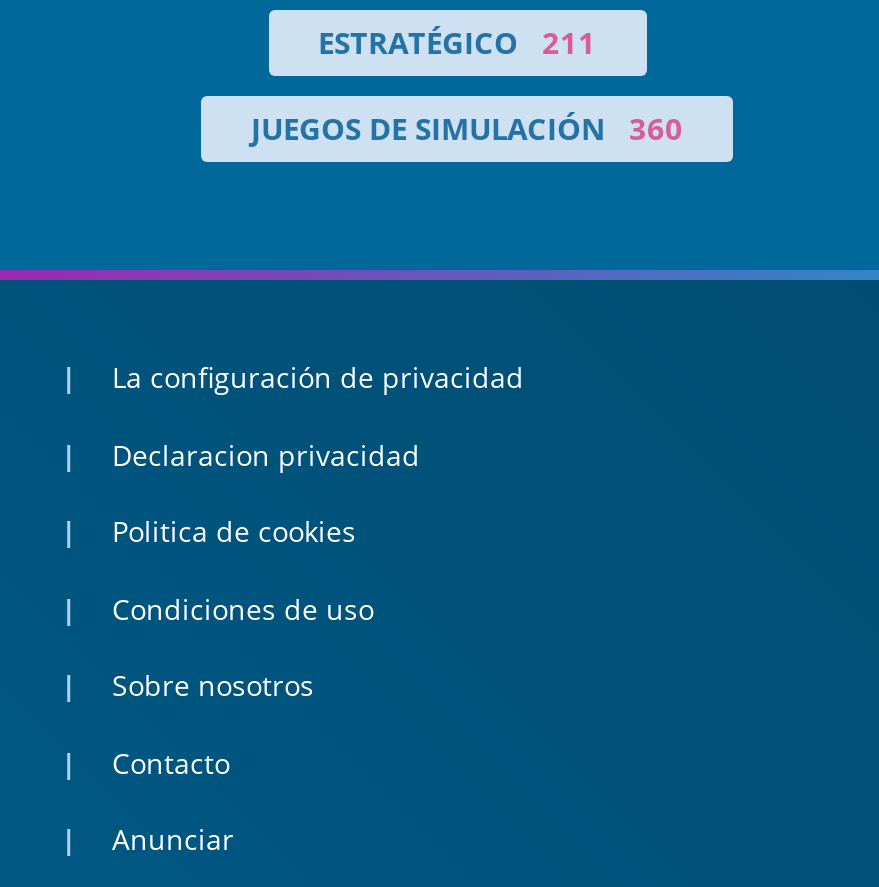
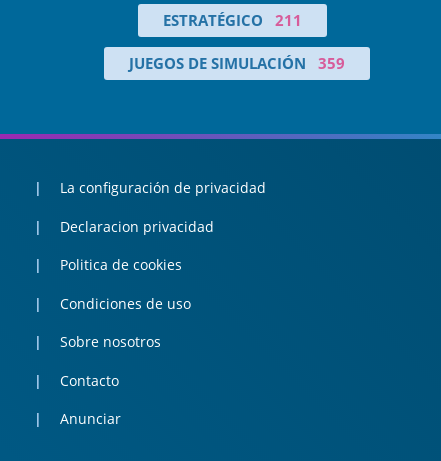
[251,107,683,147] JUEGOS DE SIMULACIÓN 360 -> [129,52,345,72] JUEGOS DE SIMULACIÓN 359

